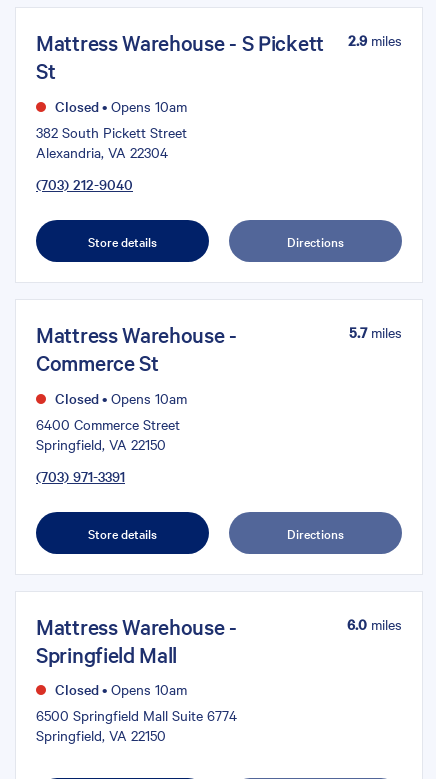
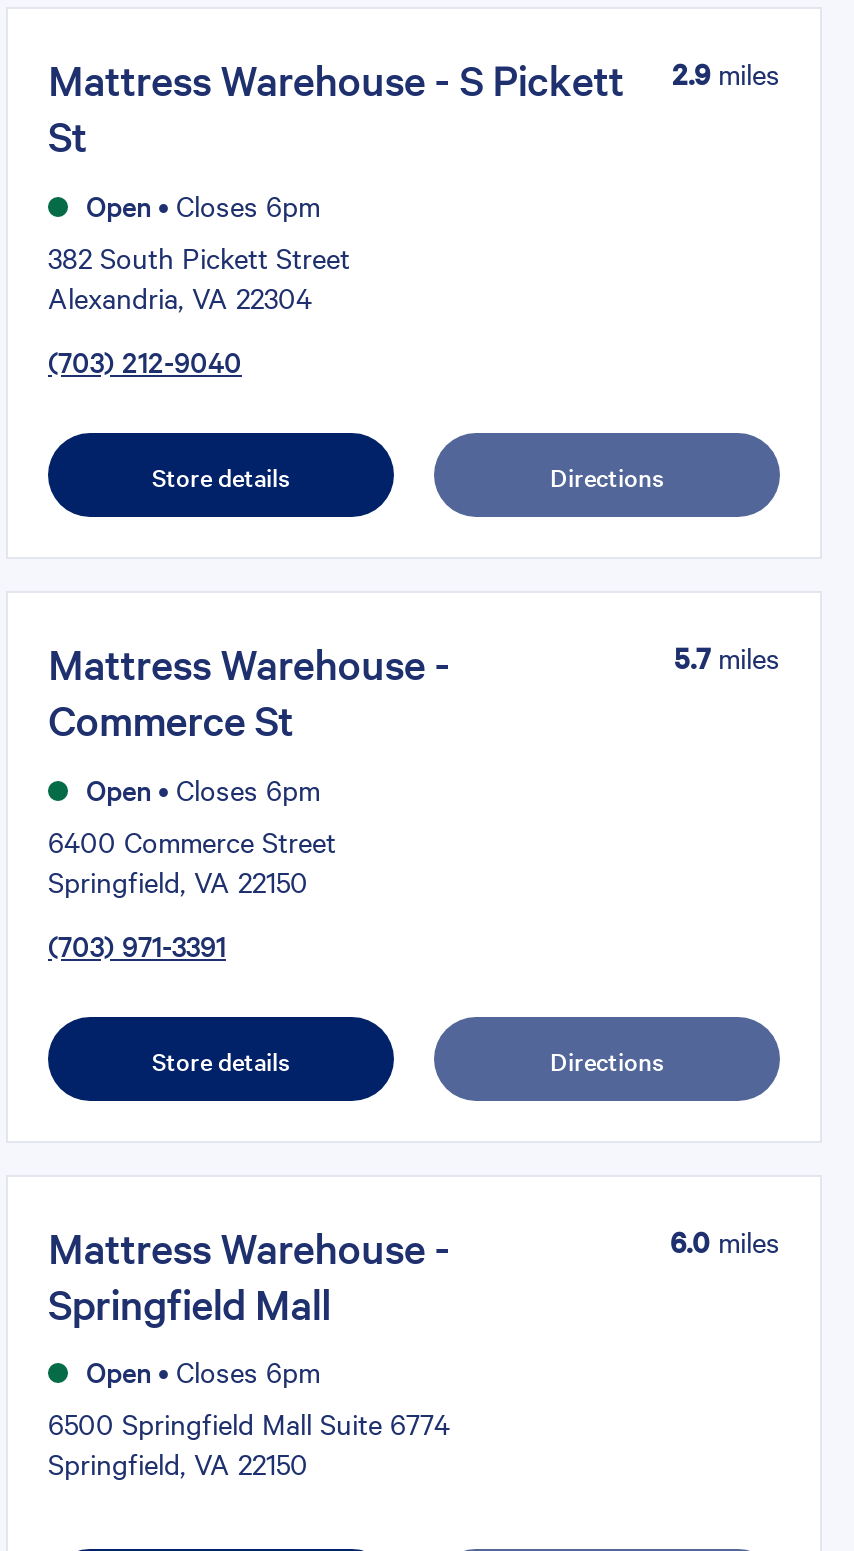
[51,96,187,116] Closed • Opens 10am -> [78,184,320,224] Open • Closes 6pm
[51,388,187,408] Closed • Opens 10am -> [78,768,320,808] Open • Closes 6pm
[51,679,187,699] Closed • Opens 10am -> [78,1352,320,1392] Open • Closes 6pm

